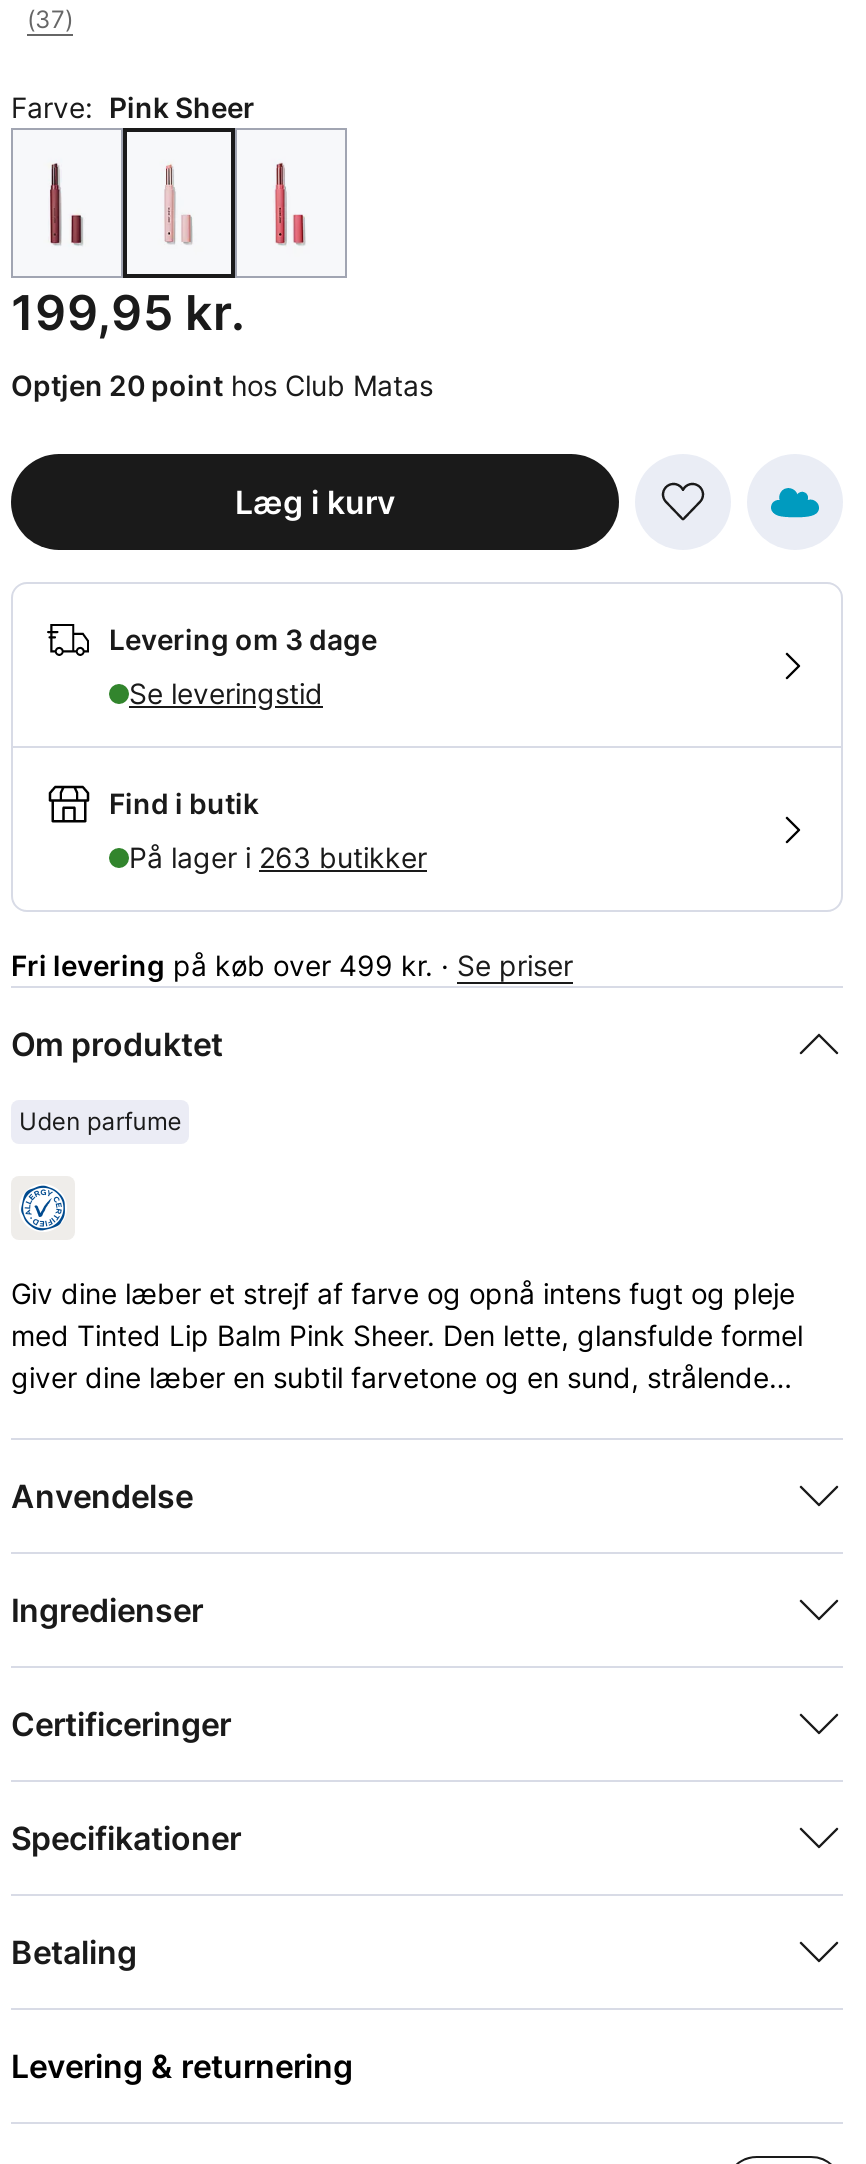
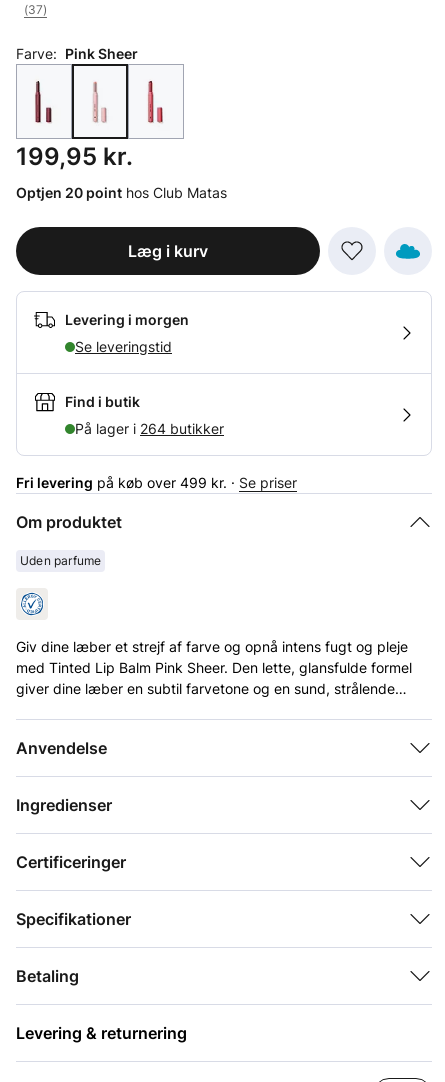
[109,622,377,656] Levering om 3 dage -> [65,311,189,328] Levering i morgen
[129,840,427,874] På lager i 263 butikker -> [75,420,224,437] På lager i 264 butikker

